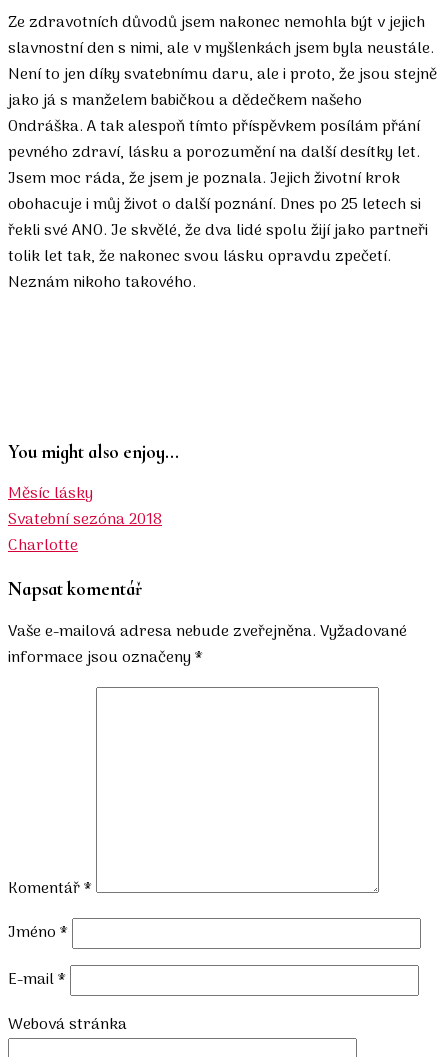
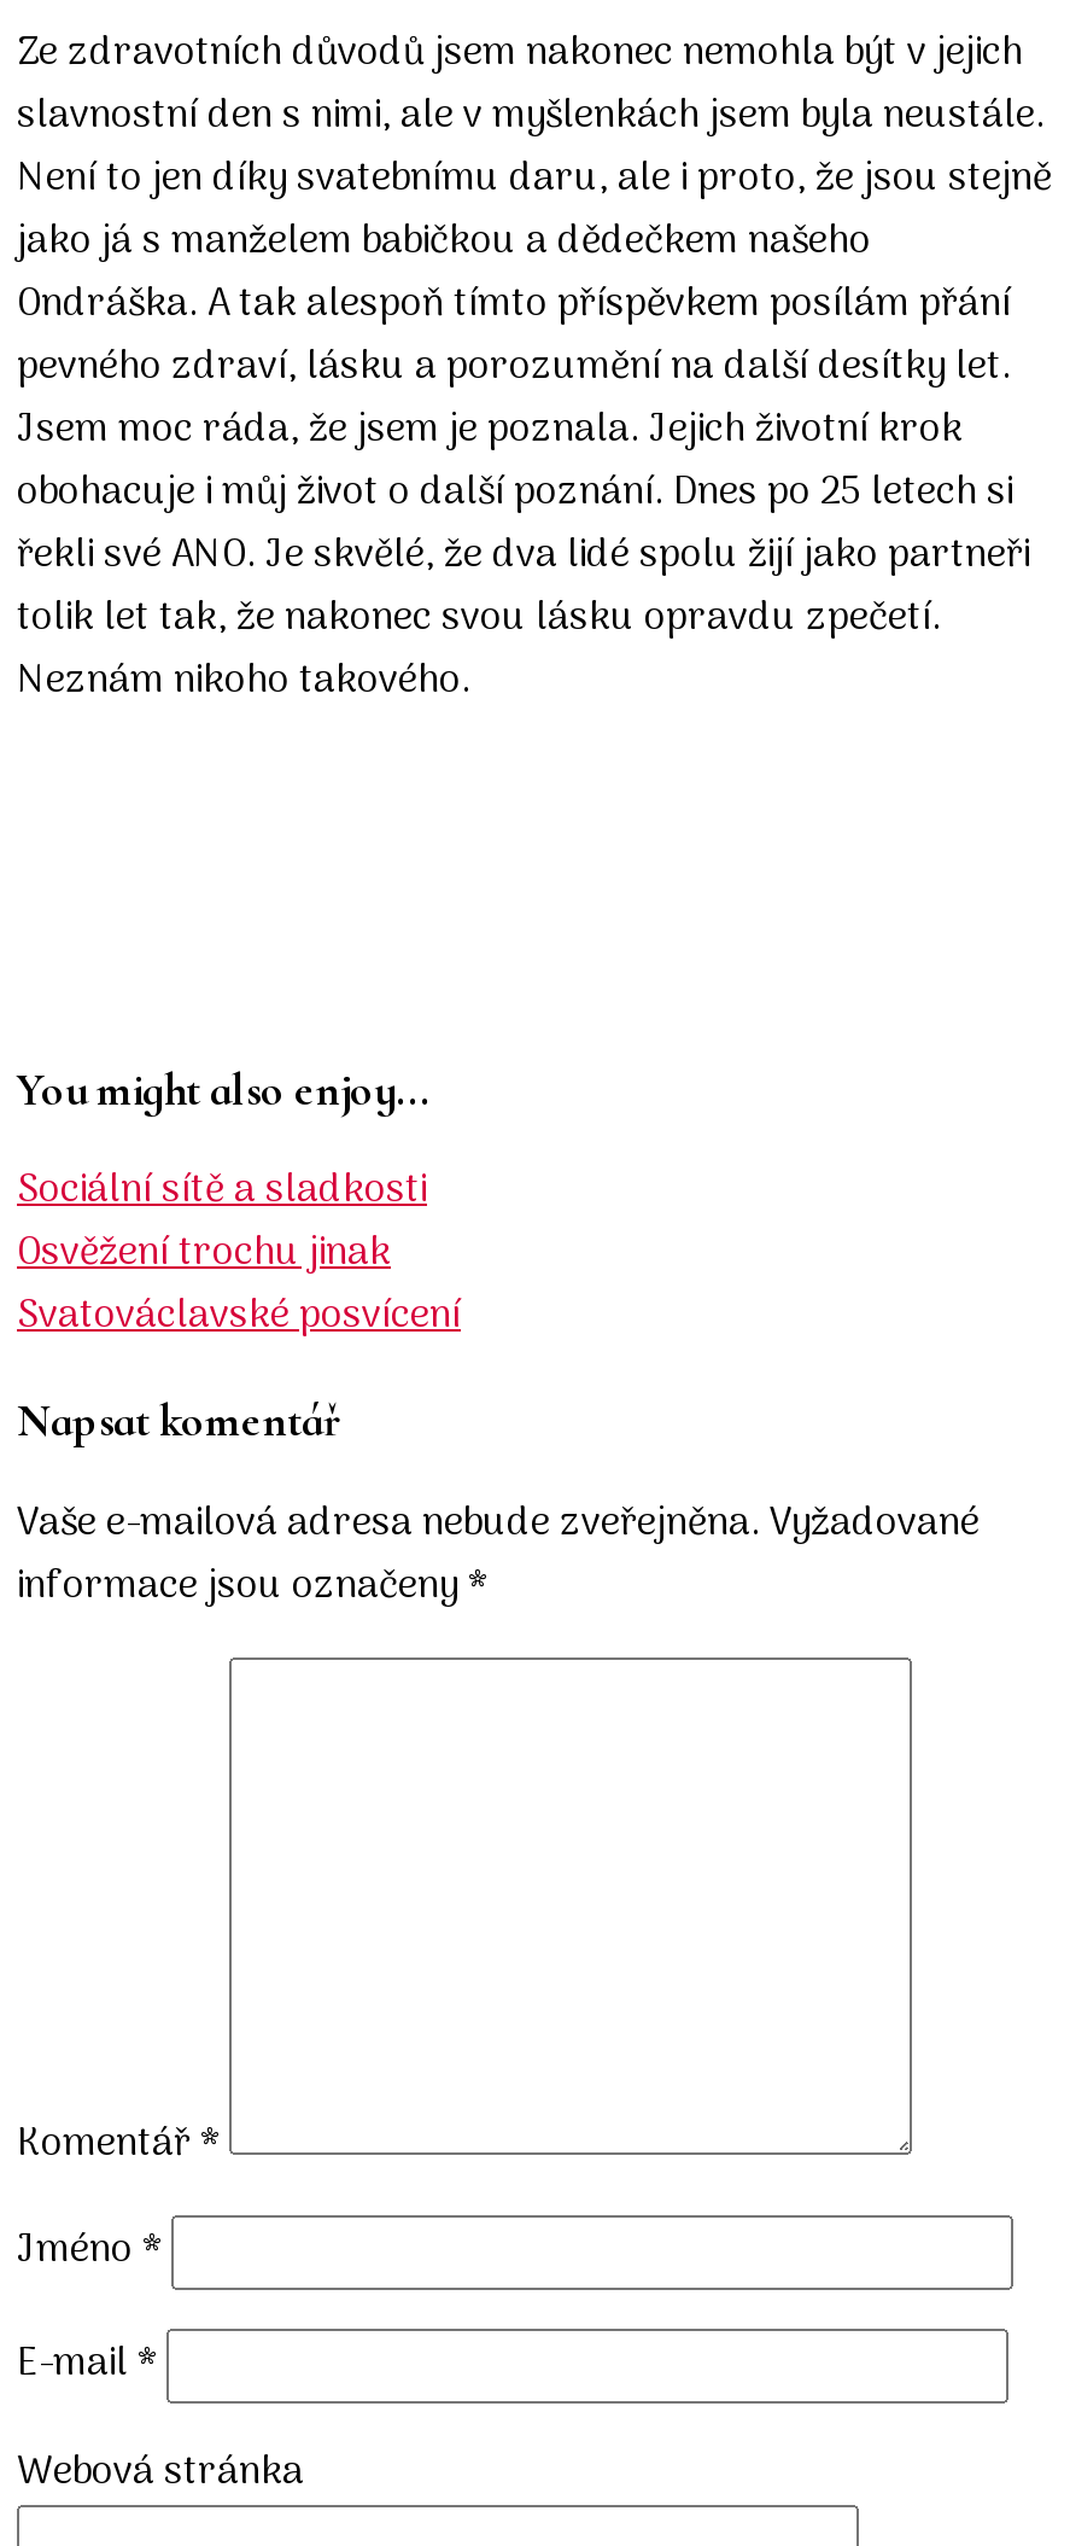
[8,481,162,559] Měsíc lásky | Svatební sezóna 2018 | Charlotte -> [17,1161,461,1349] Sociální sítě a sladkosti | Osvěžení trochu jinak | Svatováclavské posvícení

